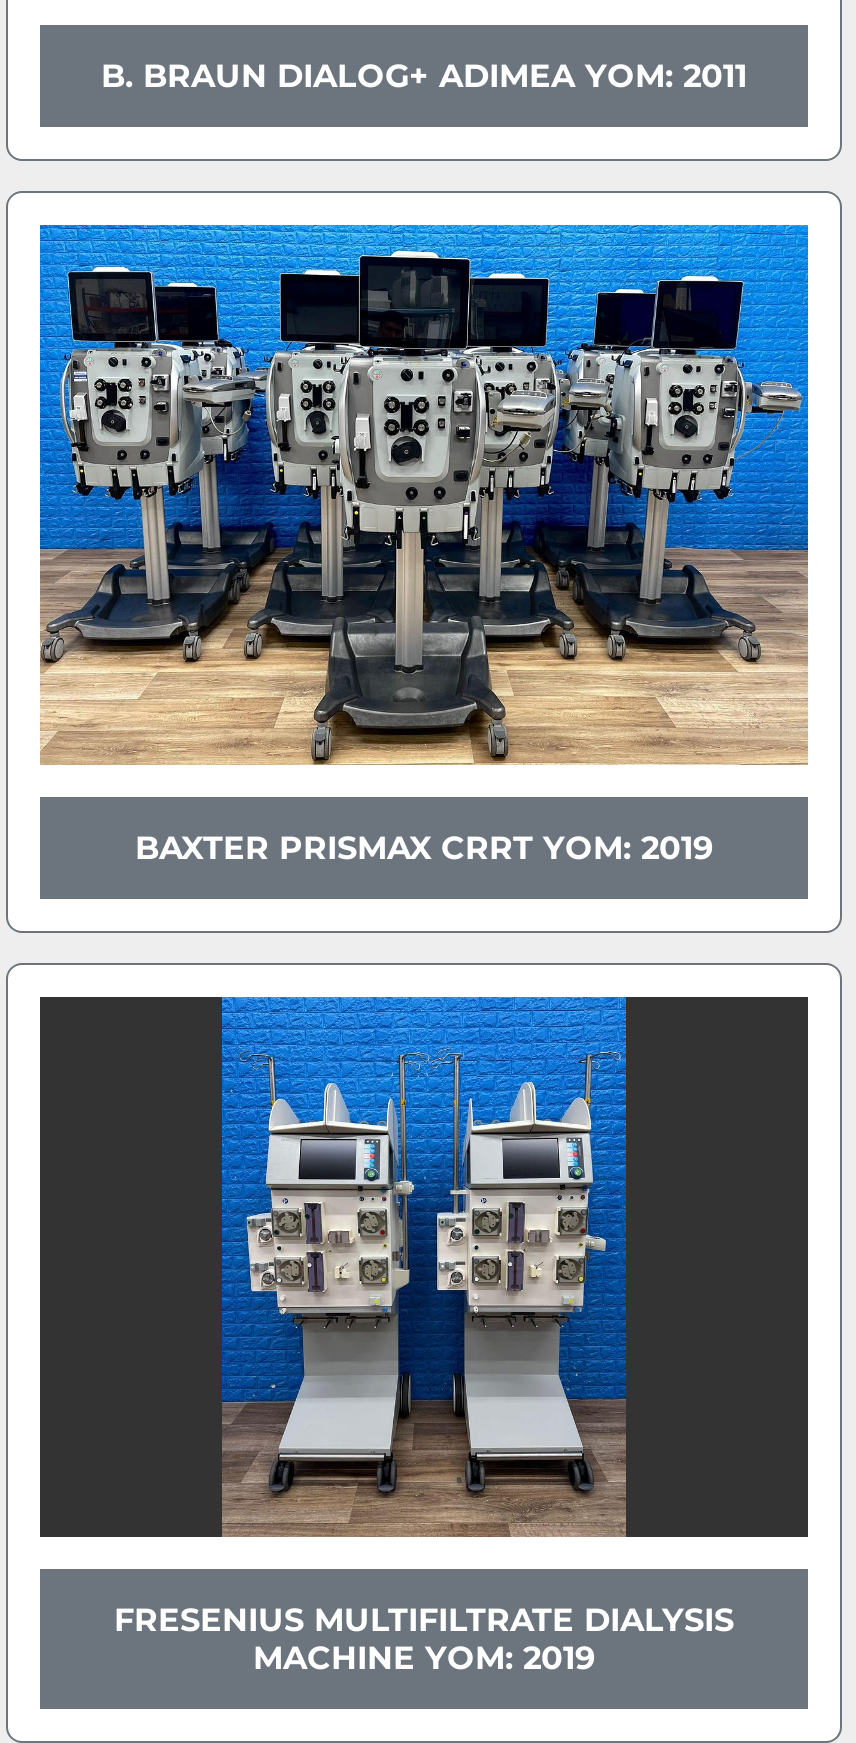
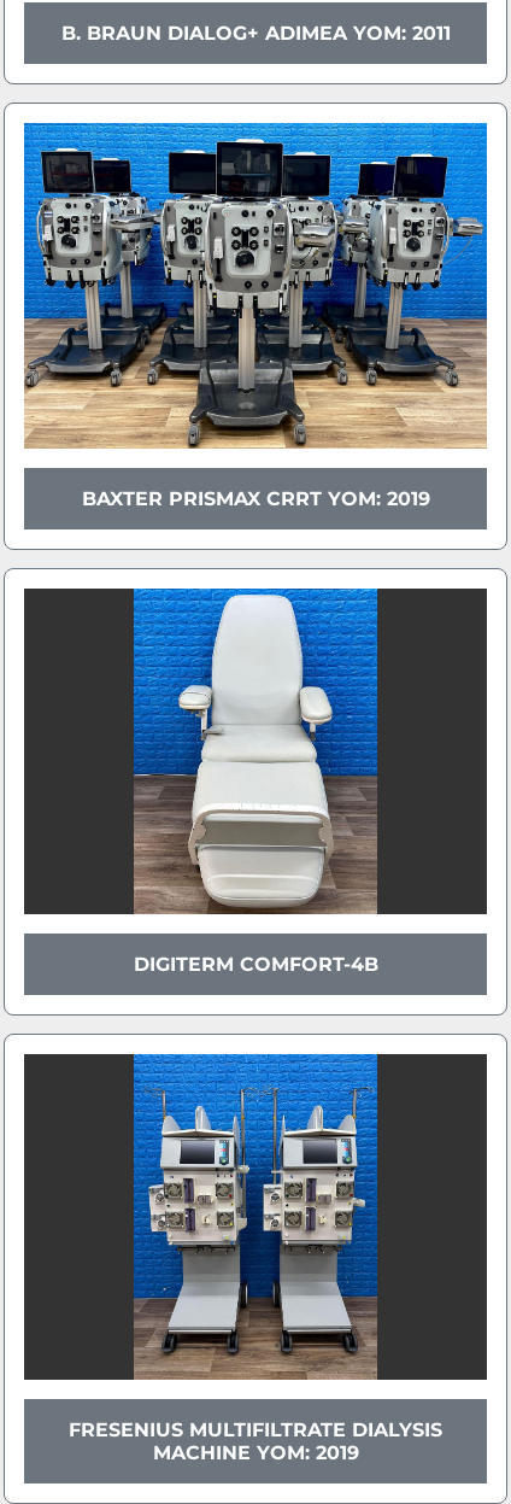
none -> [133,595,378,976] [image] | DIGITERM COMFORT-4B

